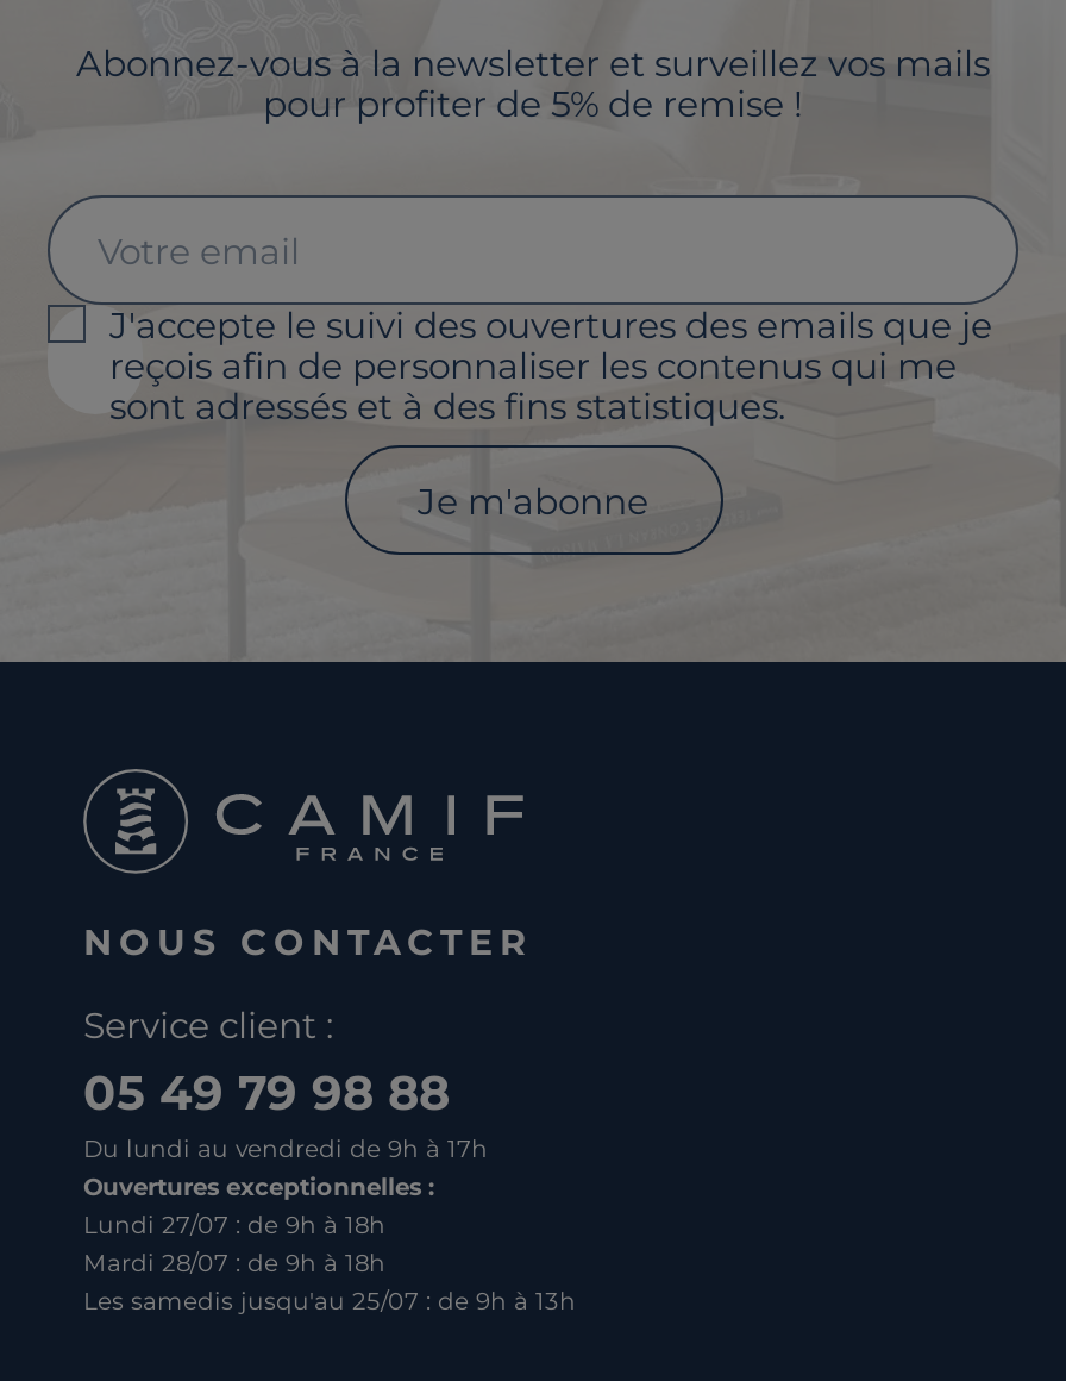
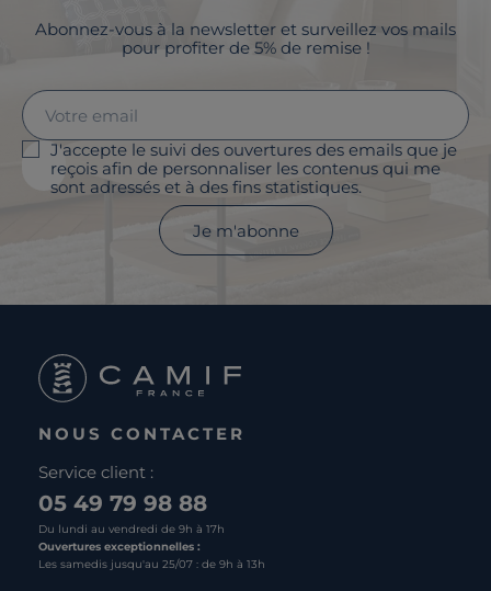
[83,1209,385,1278] Lundi 27/07 : de 9h à 18h | Mardi 28/07 : de 9h à 18h -> none

